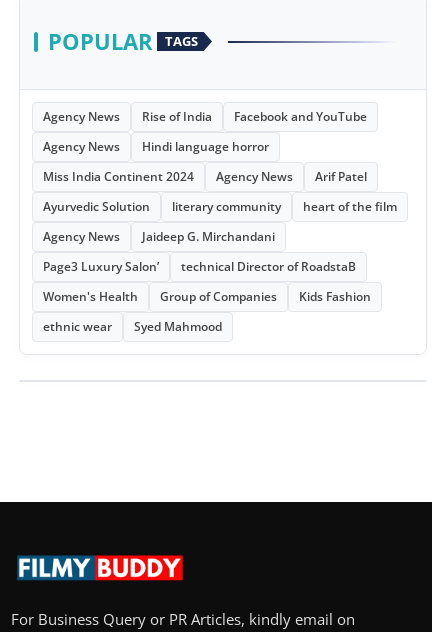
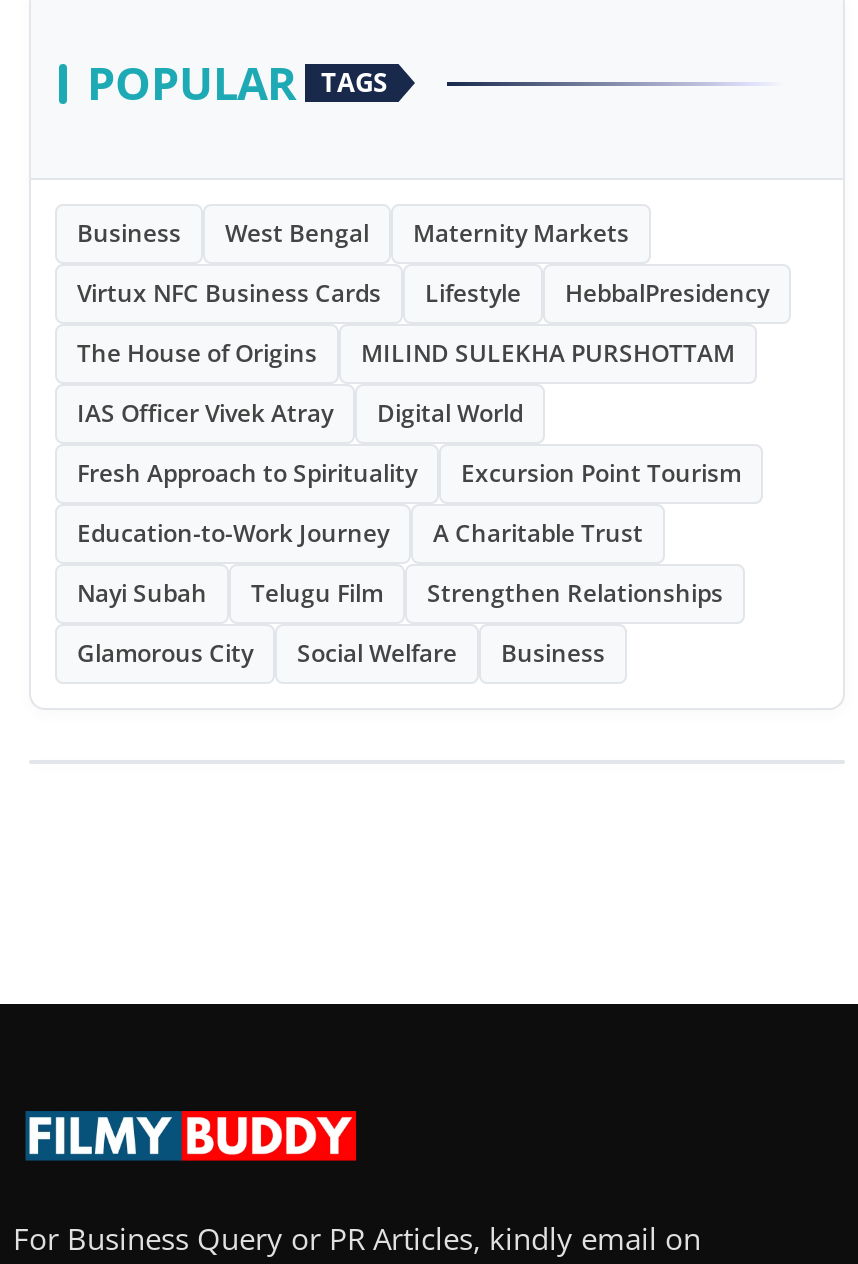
[43,107,367,124] Agency News | Rise of India | Facebook and YouTube -> [77,215,629,249] Business | West Bengal | Maternity Markets
[43,137,269,154] Agency News | Hindi language horror -> [77,275,769,309] Virtux NFC Business Cards | Lifestyle | HebbalPresidency
[43,167,367,184] Miss India Continent 2024 | Agency News | Arif Patel -> [77,335,735,369] The House of Origins | MILIND SULEKHA PURSHOTTAM
[43,197,397,214] Ayurvedic Solution | literary community | heart of the film -> [77,395,523,429] IAS Officer Vivek Atray | Digital World
[43,227,275,244] Agency News | Jaideep G. Mirchandani -> [77,455,741,489] Fresh Approach to Spirituality | Excursion Point Tourism
[43,257,356,274] Page3 Luxury Salon’ | technical Director of RoadstaB -> [77,515,643,549] Education-to-Work Journey | A Charitable Trust
[43,287,371,304] Women's Health | Group of Companies | Kids Fashion -> [77,575,723,609] Nayi Subah | Telugu Film | Strengthen Relationships
[43,317,222,334] ethnic wear | Syed Mahmood -> [77,635,605,669] Glamorous City | Social Welfare | Business

